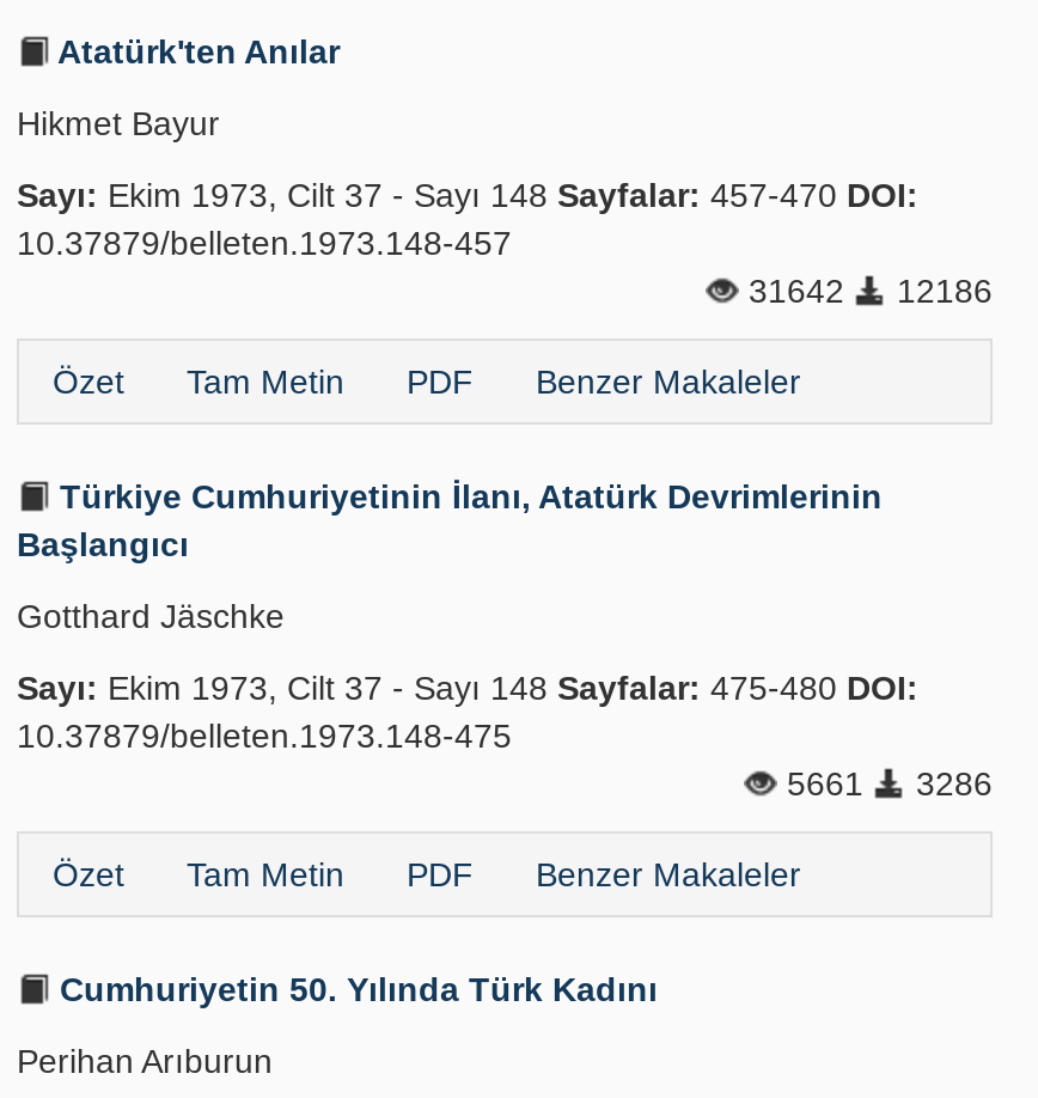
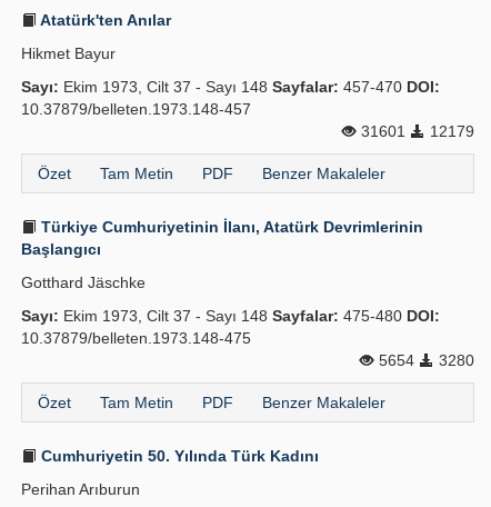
[739,272,854,310] 31642 -> [357,122,410,140] 31601
[887,272,993,310] 12186 -> [425,122,474,140] 12179
[777,764,873,803] 5661 -> [374,351,419,369] 5654
[906,764,993,803] 3286 -> [434,351,474,369] 3280

